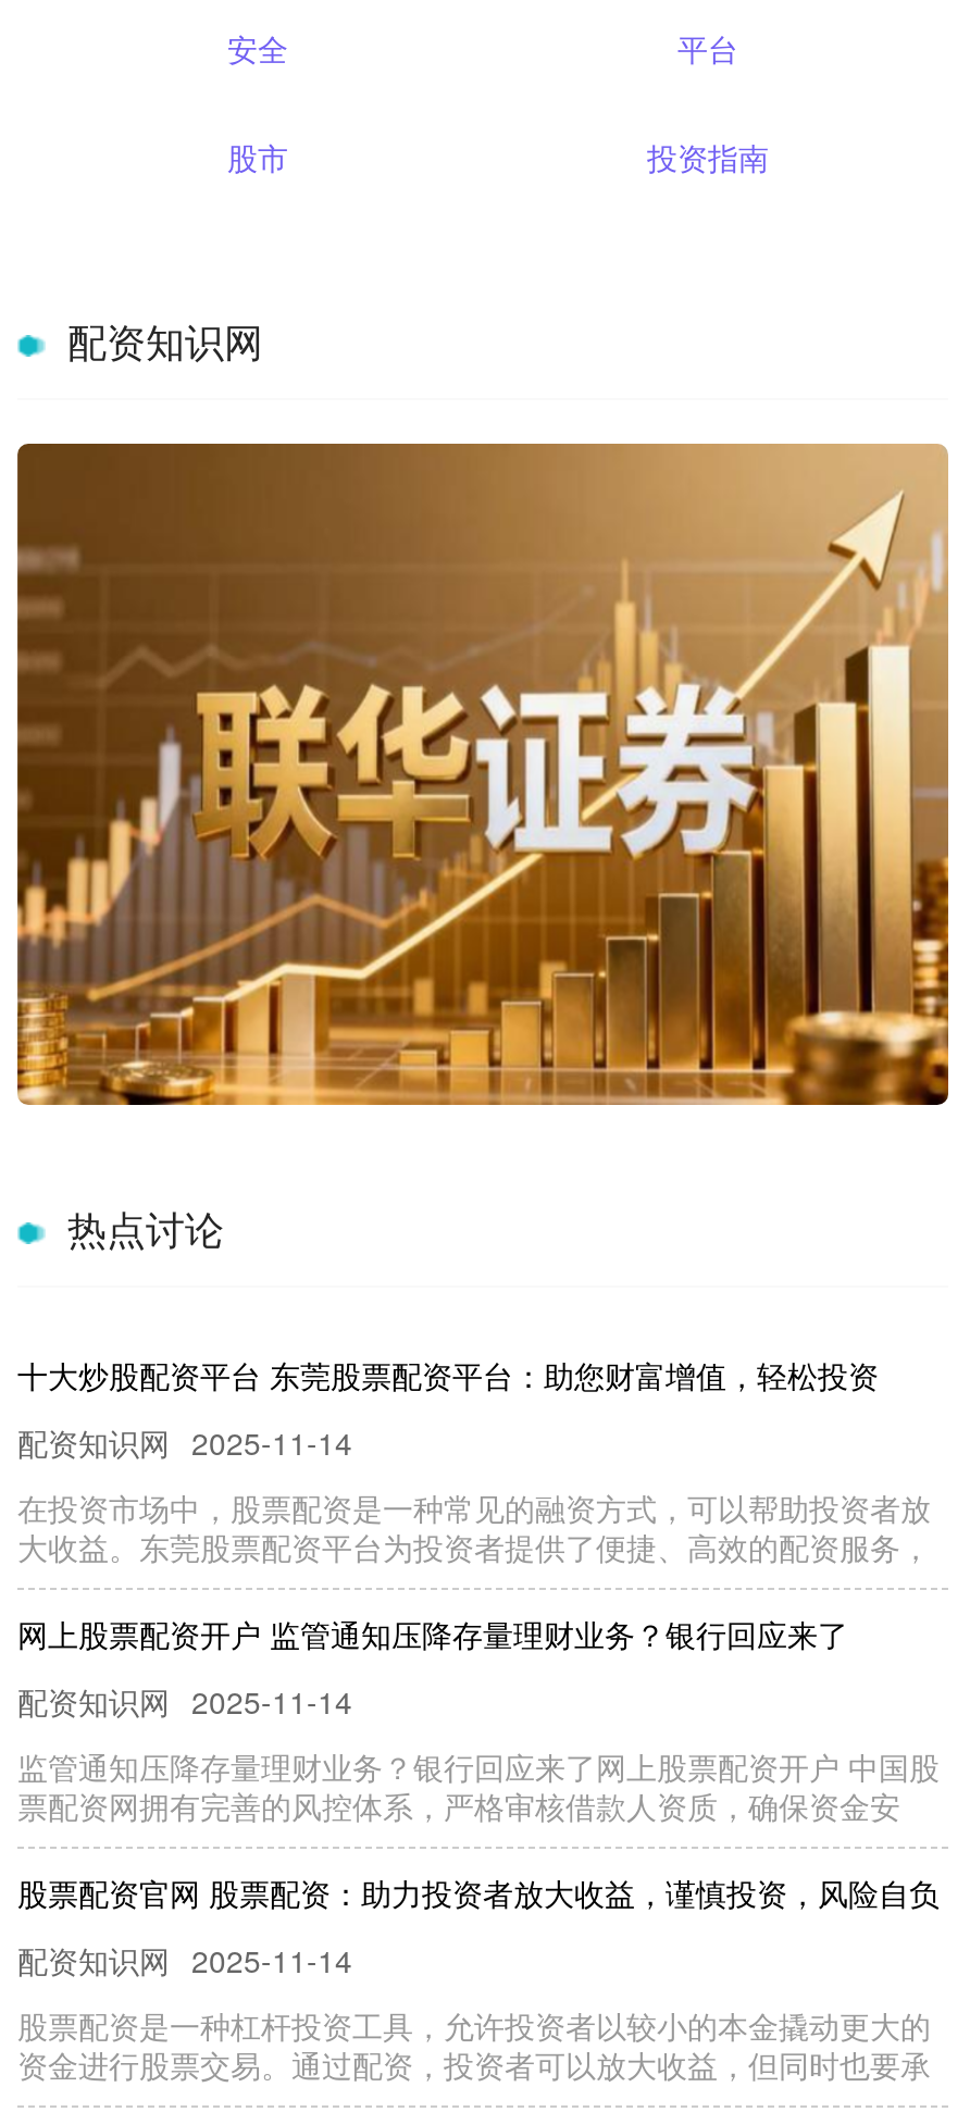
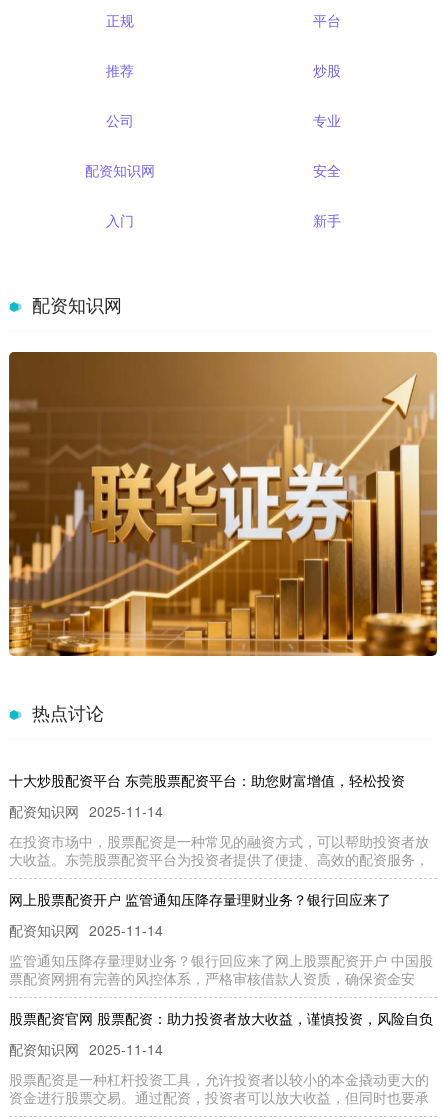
[227,26,288,69] 安全 -> [105,10,133,30] 正规
[227,134,769,178] 股市 | 投资指南 -> [84,60,340,230] 推荐 | 炒股 | 公司 | 专业 | 配资知识网 | 安全 | 入门 | 新手

